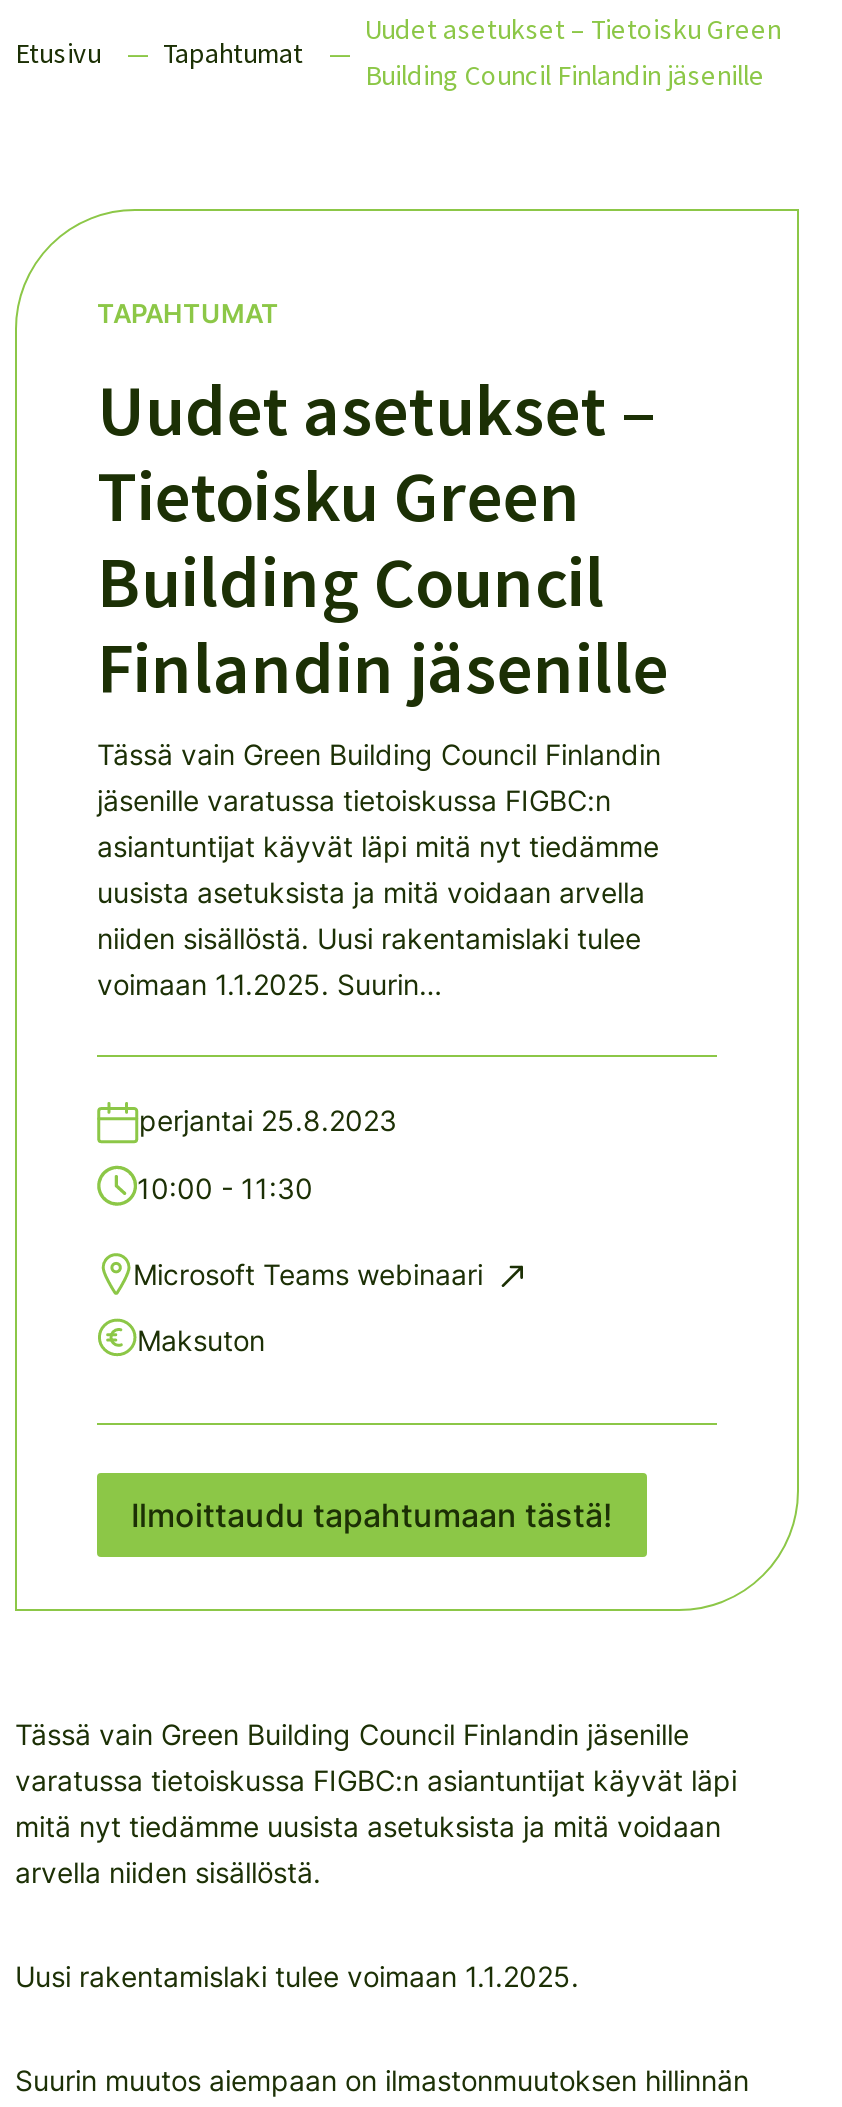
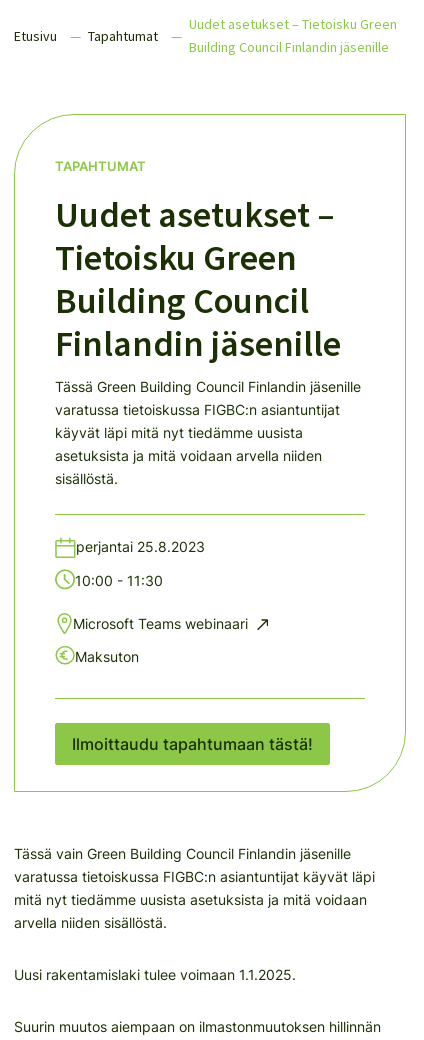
[97,737,661,1001] Tässä vain Green Building Council Finlandin | jäsenille varatussa tietoiskussa FIGBC:n | asiantuntijat käyvät läpi mitä nyt tiedämme | uusista asetuksista ja mitä voidaan arvella | niiden sisällöstä. Uusi rakentamislaki tulee | voimaan 1.1.2025. Suurin… -> [55,378,361,487] Tässä Green Building Council Finlandin jäsenille | varatussa tietoiskussa FIGBC:n asiantuntijat | käyvät läpi mitä nyt tiedämme uusista | asetuksista ja mitä voidaan arvella niiden | sisällöstä.

